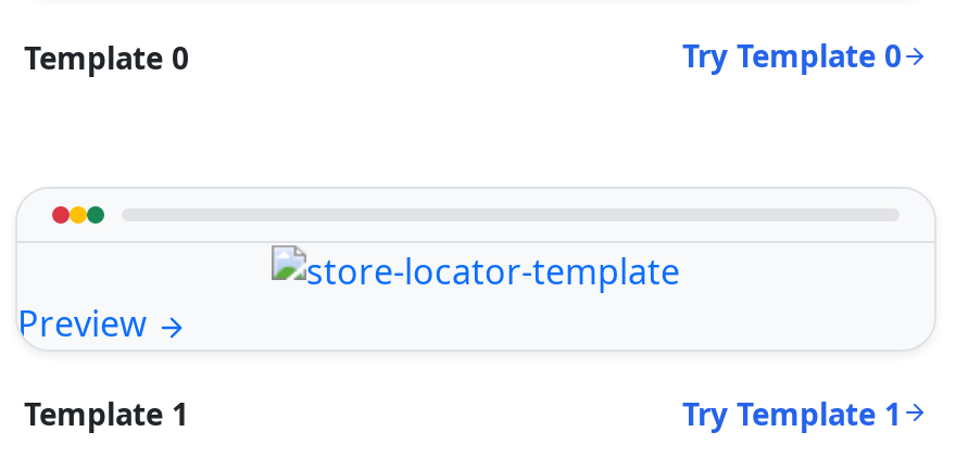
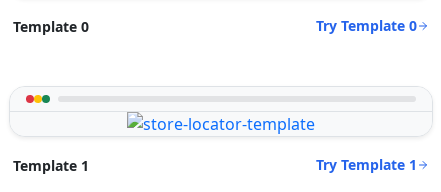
[17,300,156,348] Preview -> none

